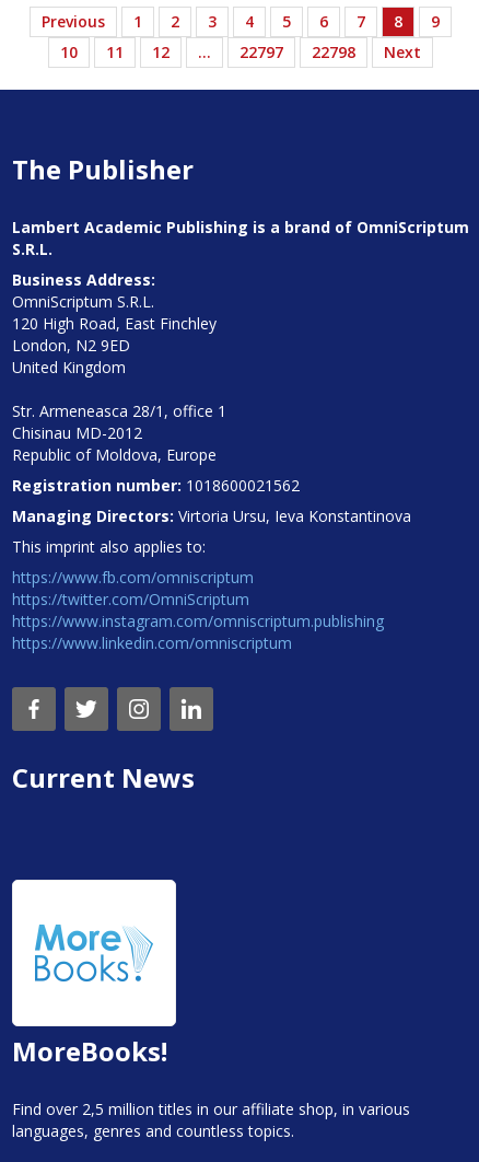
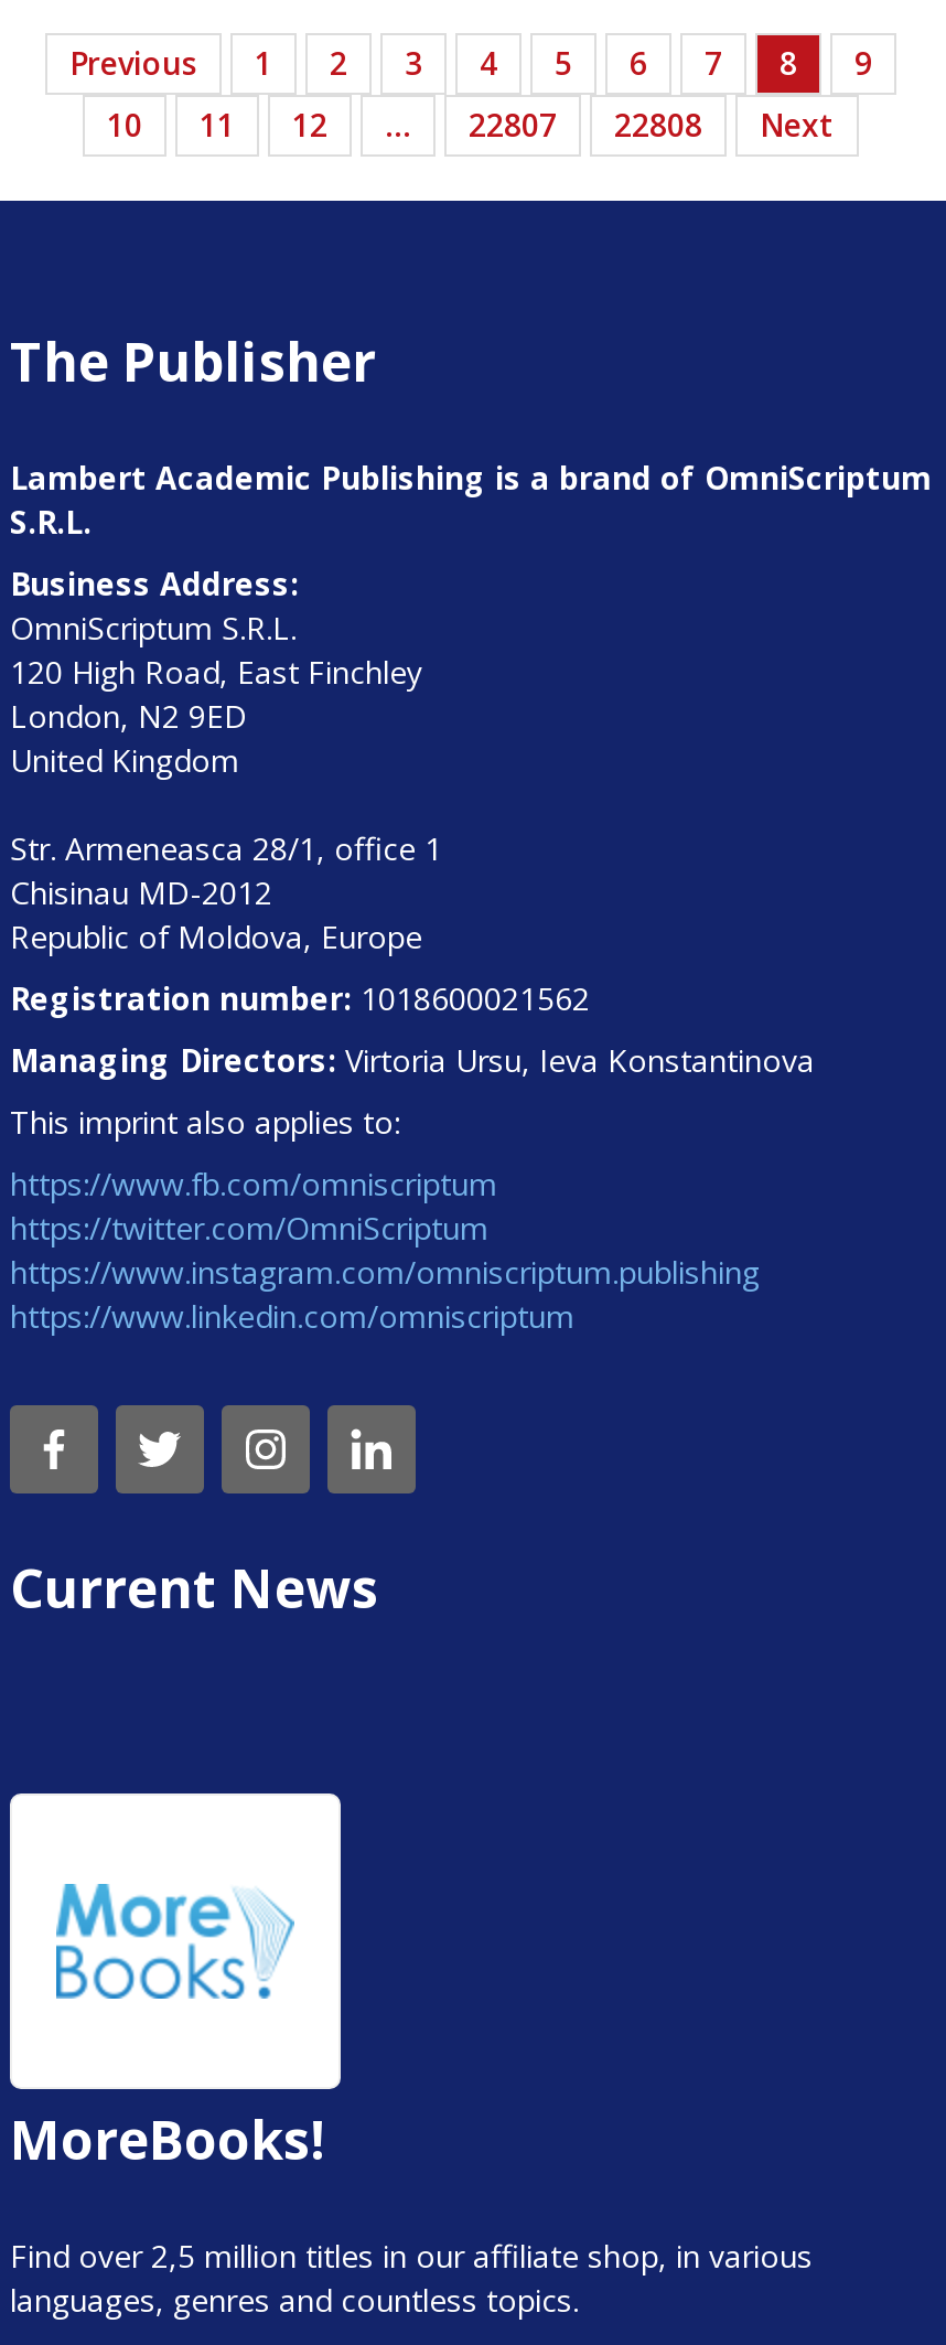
[240,42,283,62] 22797 -> [469,104,557,146] 22807
[312,42,355,62] 22798 -> [614,104,702,146] 22808

